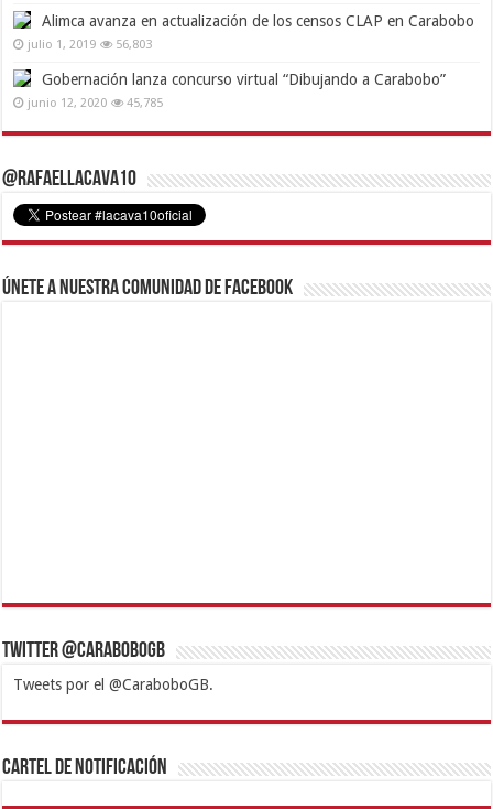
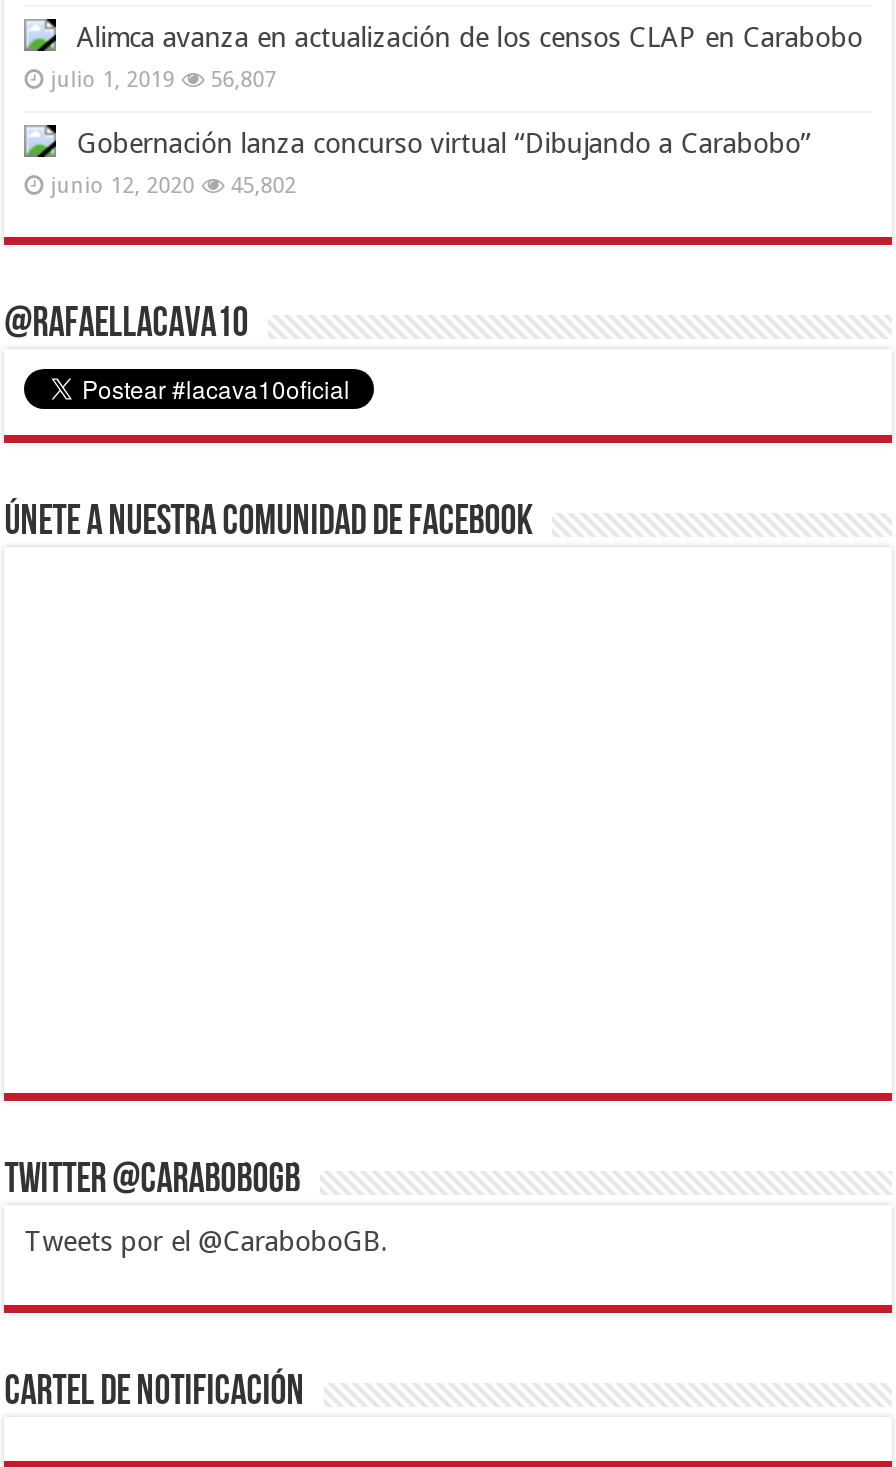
[28,38,152,52] julio 1, 2019 56,803 -> [50,68,276,94] julio 1, 2019 56,807
[28,96,163,111] junio 12, 2020 45,785 -> [50,174,296,200] junio 12, 2020 45,802

